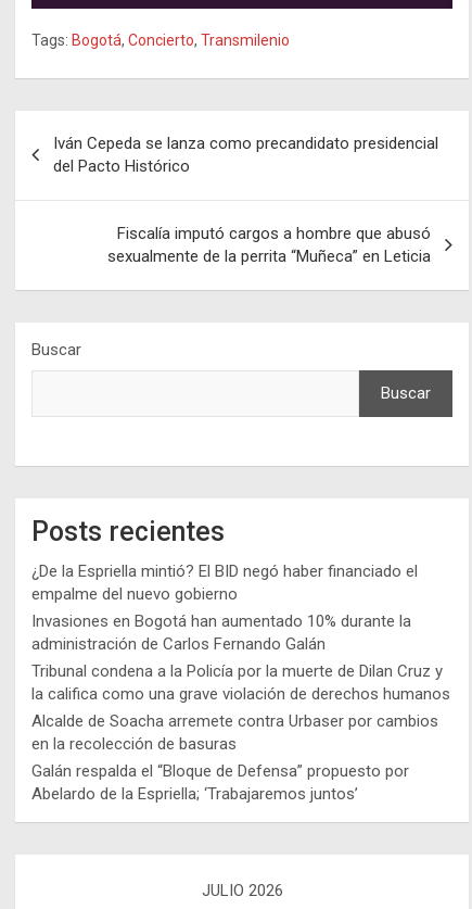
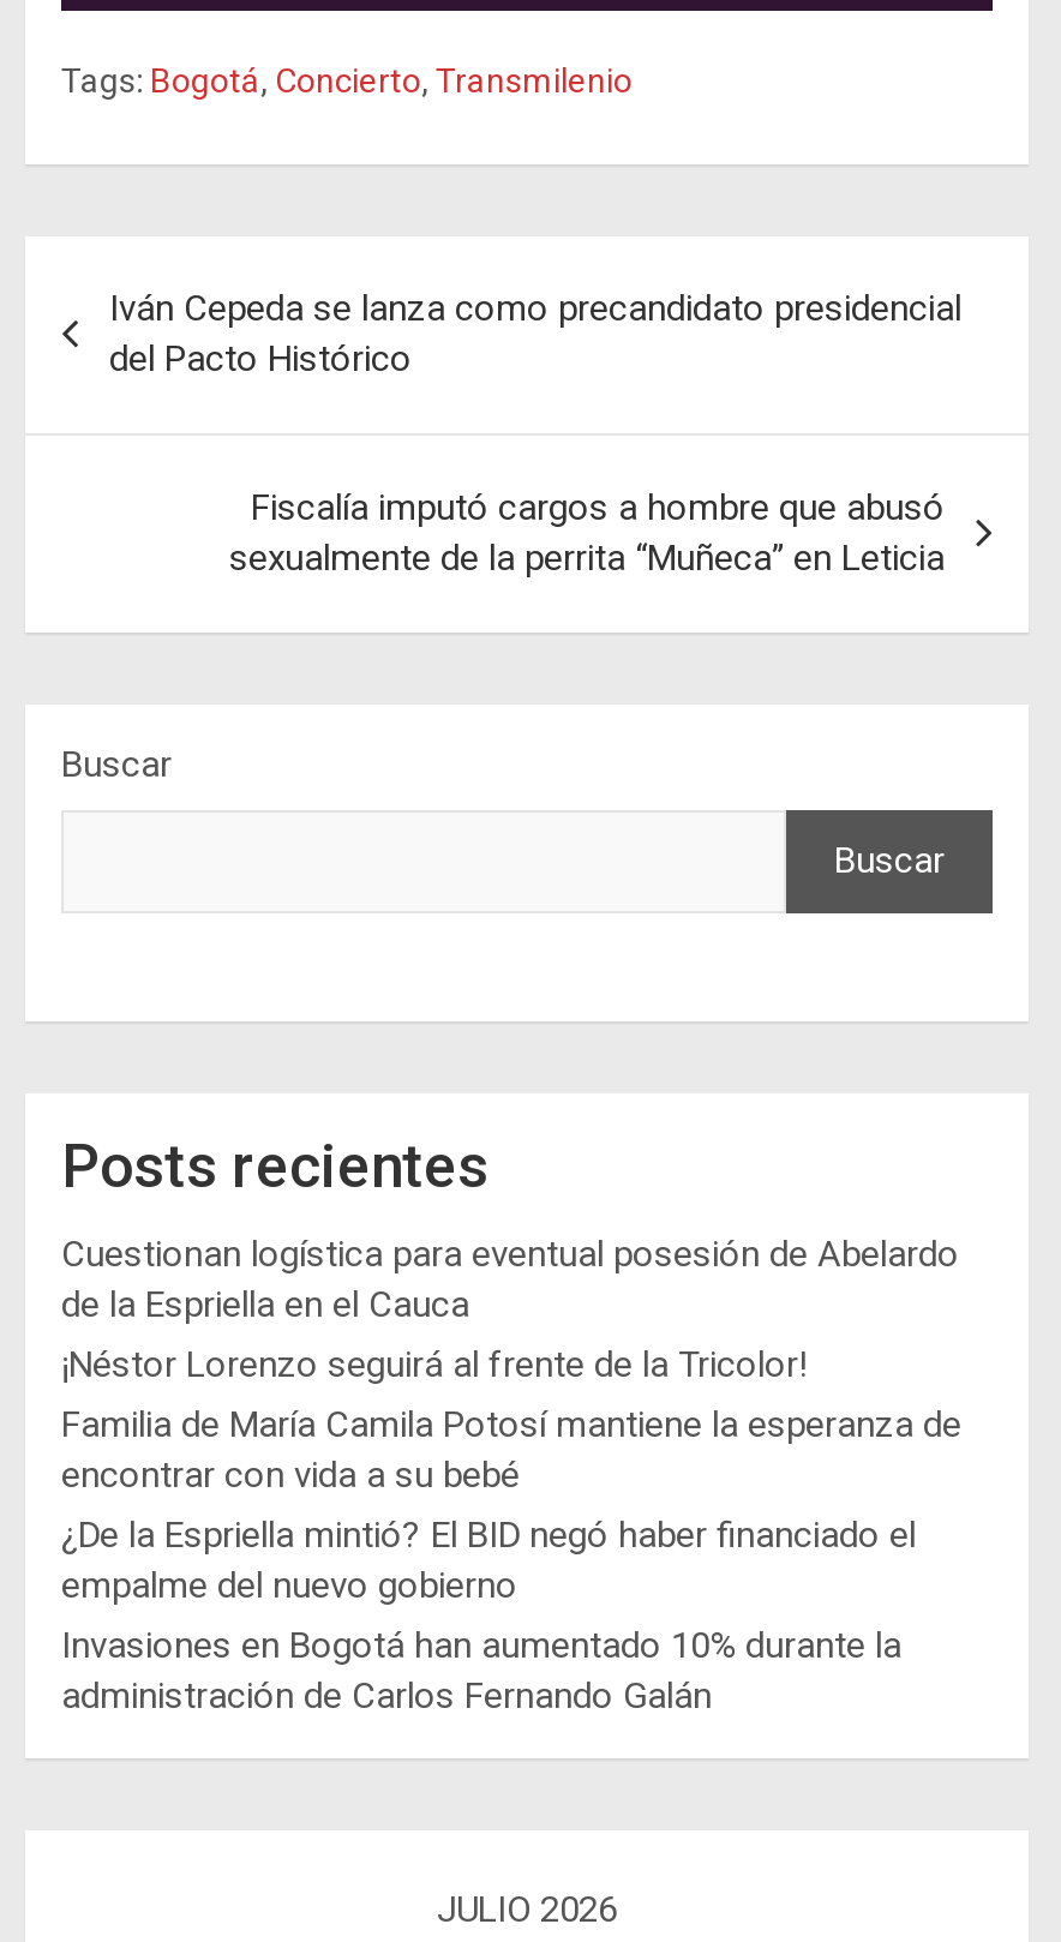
none -> [61,1232,961,1496] Cuestionan logística para eventual posesión de Abelardo | de la Espriella en el Cauca | ¡Néstor Lorenzo seguirá al frente de la Tricolor! | Familia de María Camila Potosí mantiene la esperanza de | encontrar con vida a su bebé
moved [31,562,418,654] -> [61,1513,916,1717]: ¿De la Espriella mintió? El BID negó haber financiado el | empalme del nuevo gobierno | Invasiones en Bogotá han aumentado 10% durante la | administración de Carlos Fernando Galán
[31,661,450,804] Tribunal condena a la Policía por la muerte de Dilan Cruz y | la califica como una grave violación de derechos humanos | Alcalde de Soacha arremete contra Urbaser por cambios | en la recolección de basuras | Galán respalda el “Bloque de Defensa” propuesto por | Abelardo de la Espriella; ‘Trabajaremos juntos’ -> none

